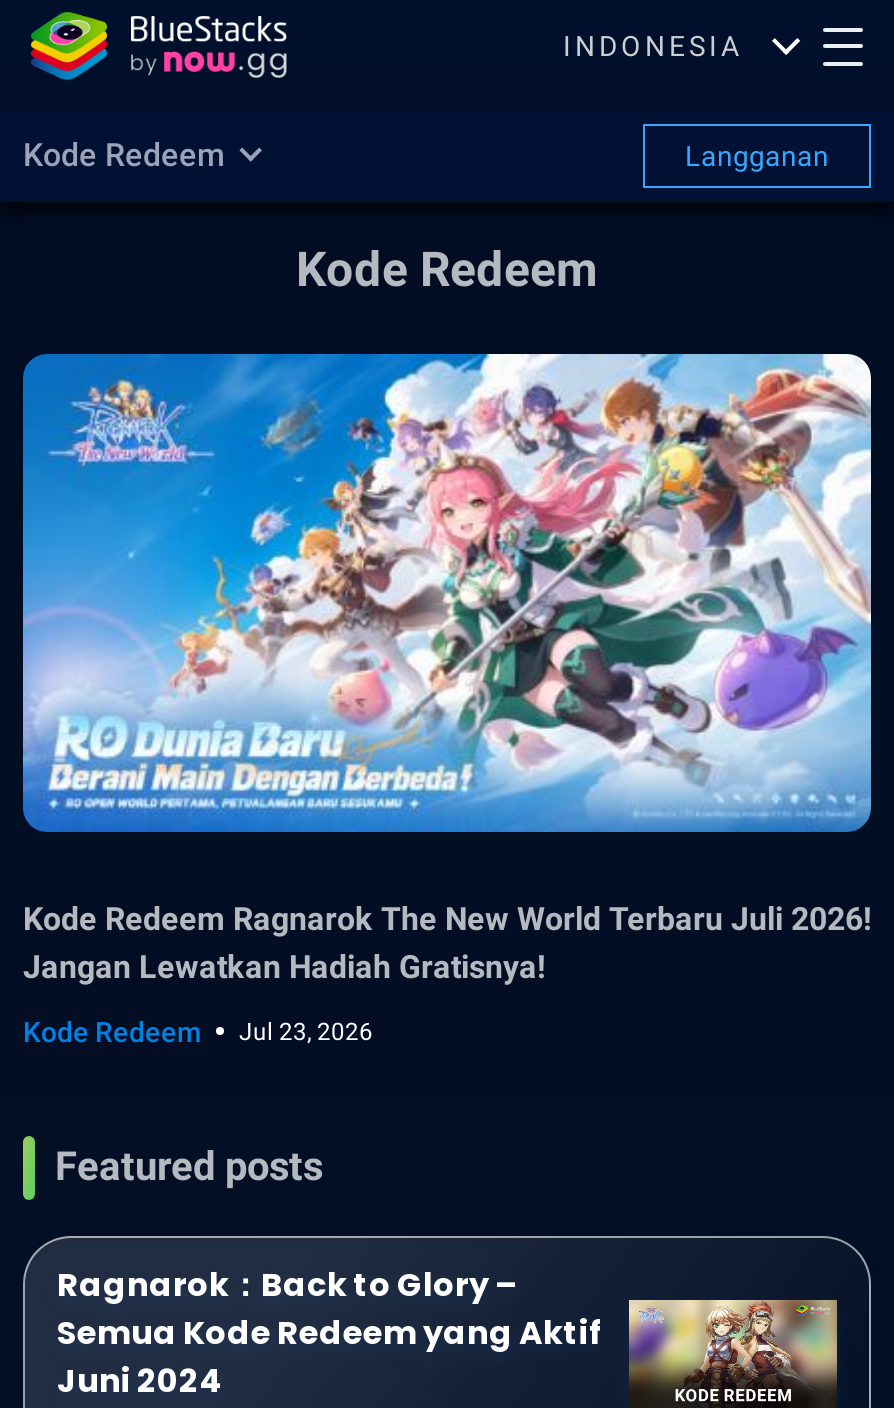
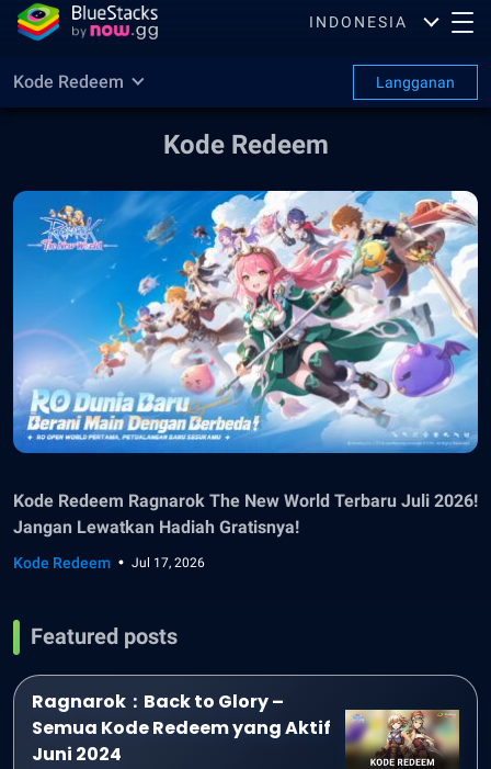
[23,1016,373,1048] Kode Redeem Jul 23, 2026 -> [13,554,205,571] Kode Redeem Jul 17, 2026

